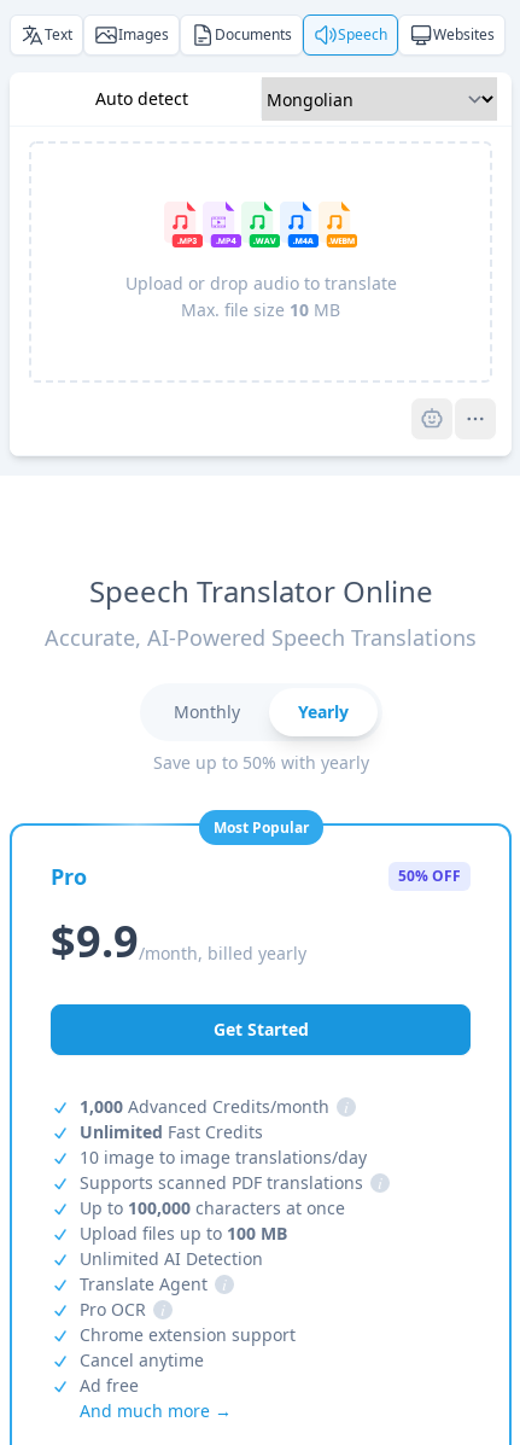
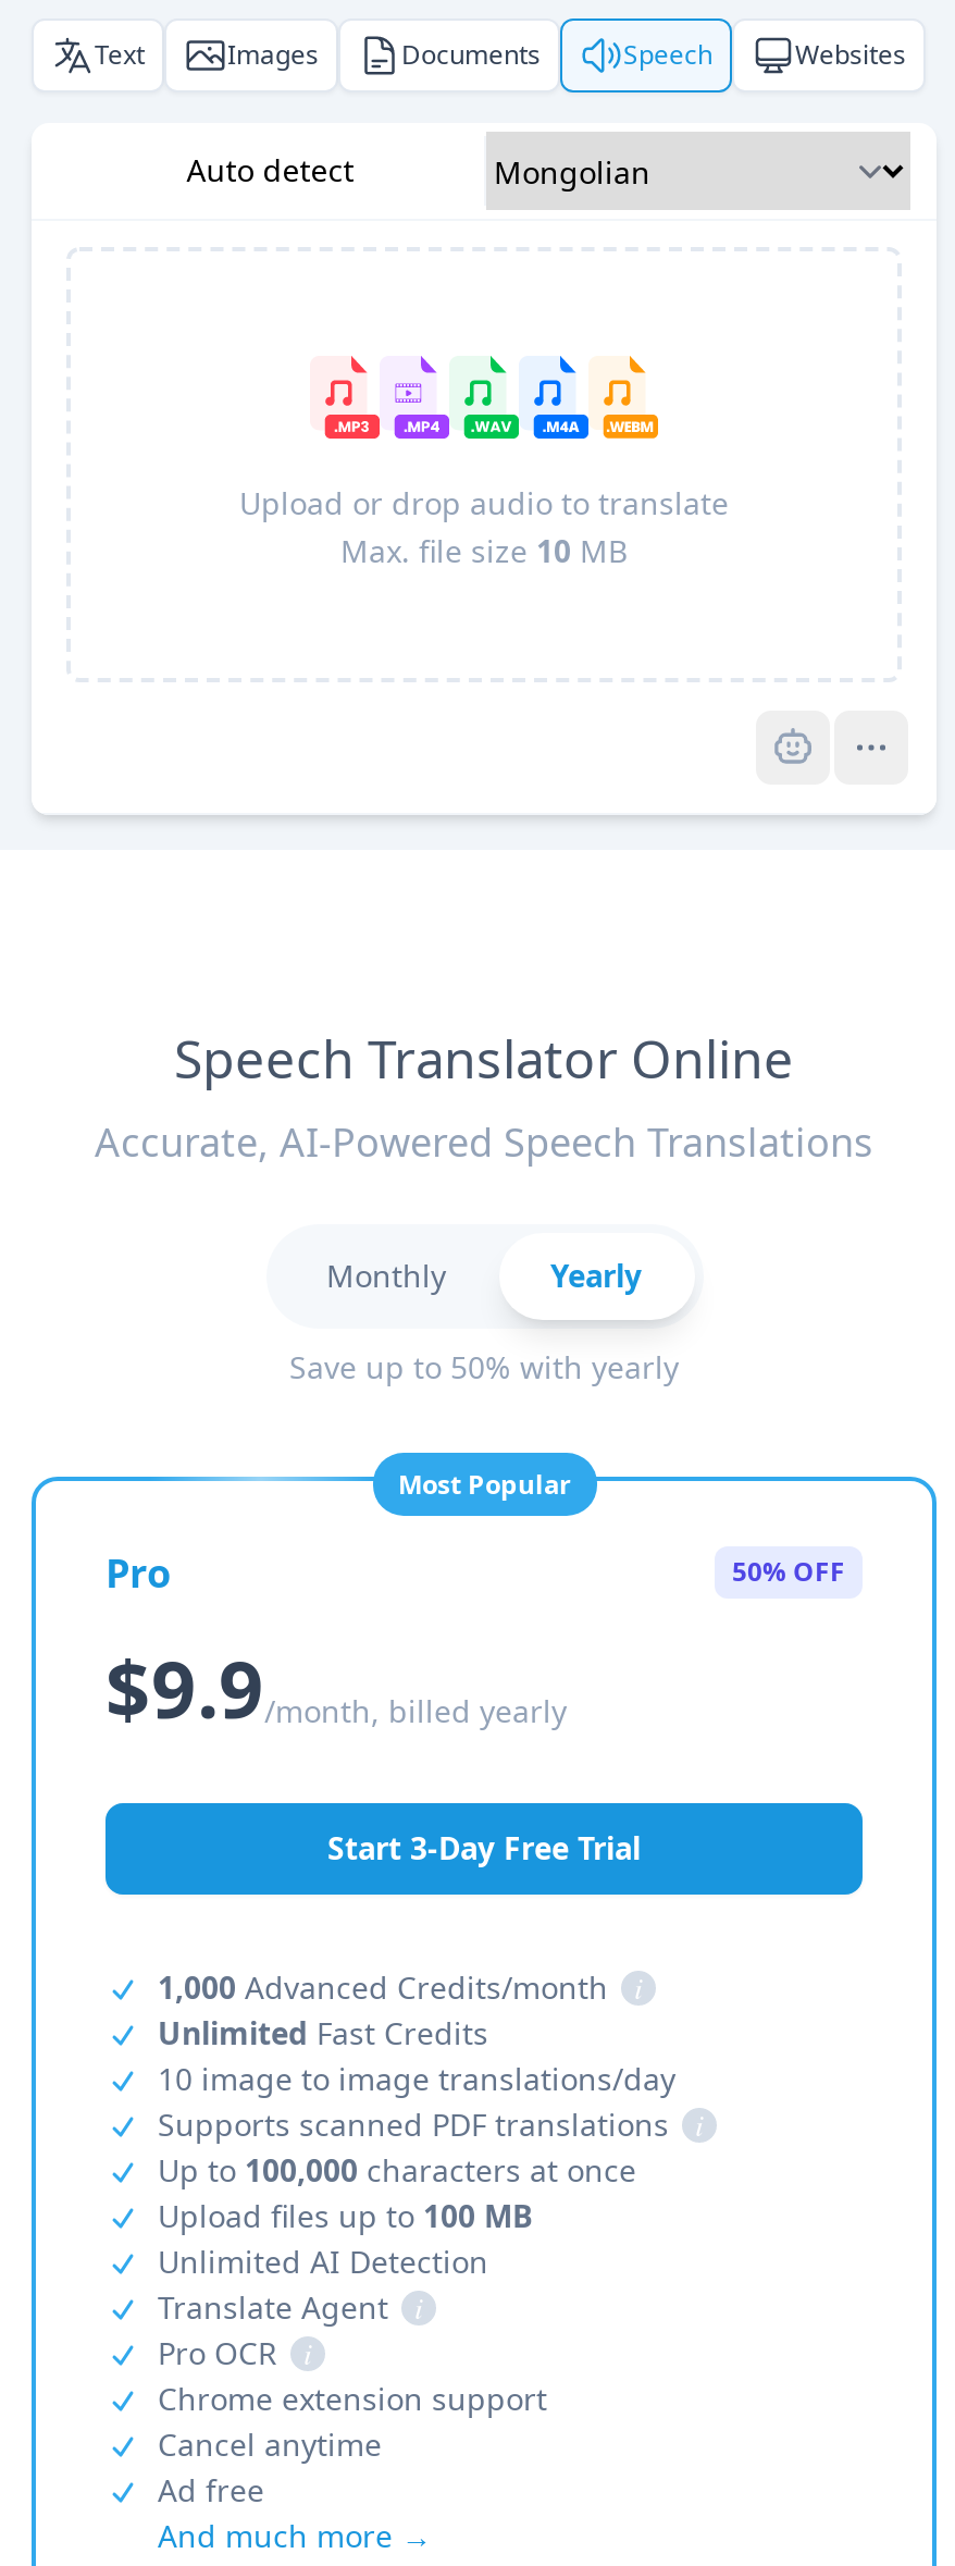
[213,1018,308,1041] Get Started -> [327,1827,641,1868] Start 3-Day Free Trial

